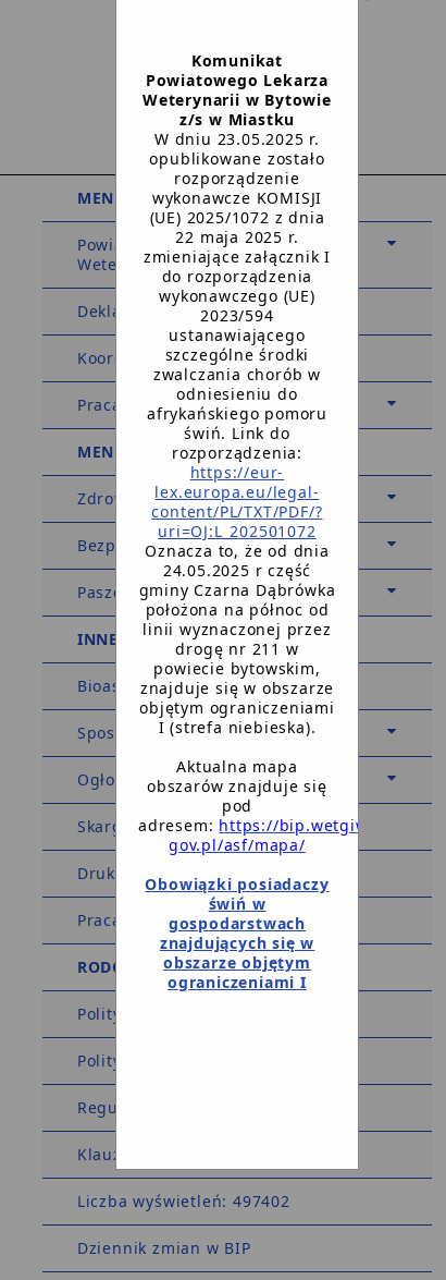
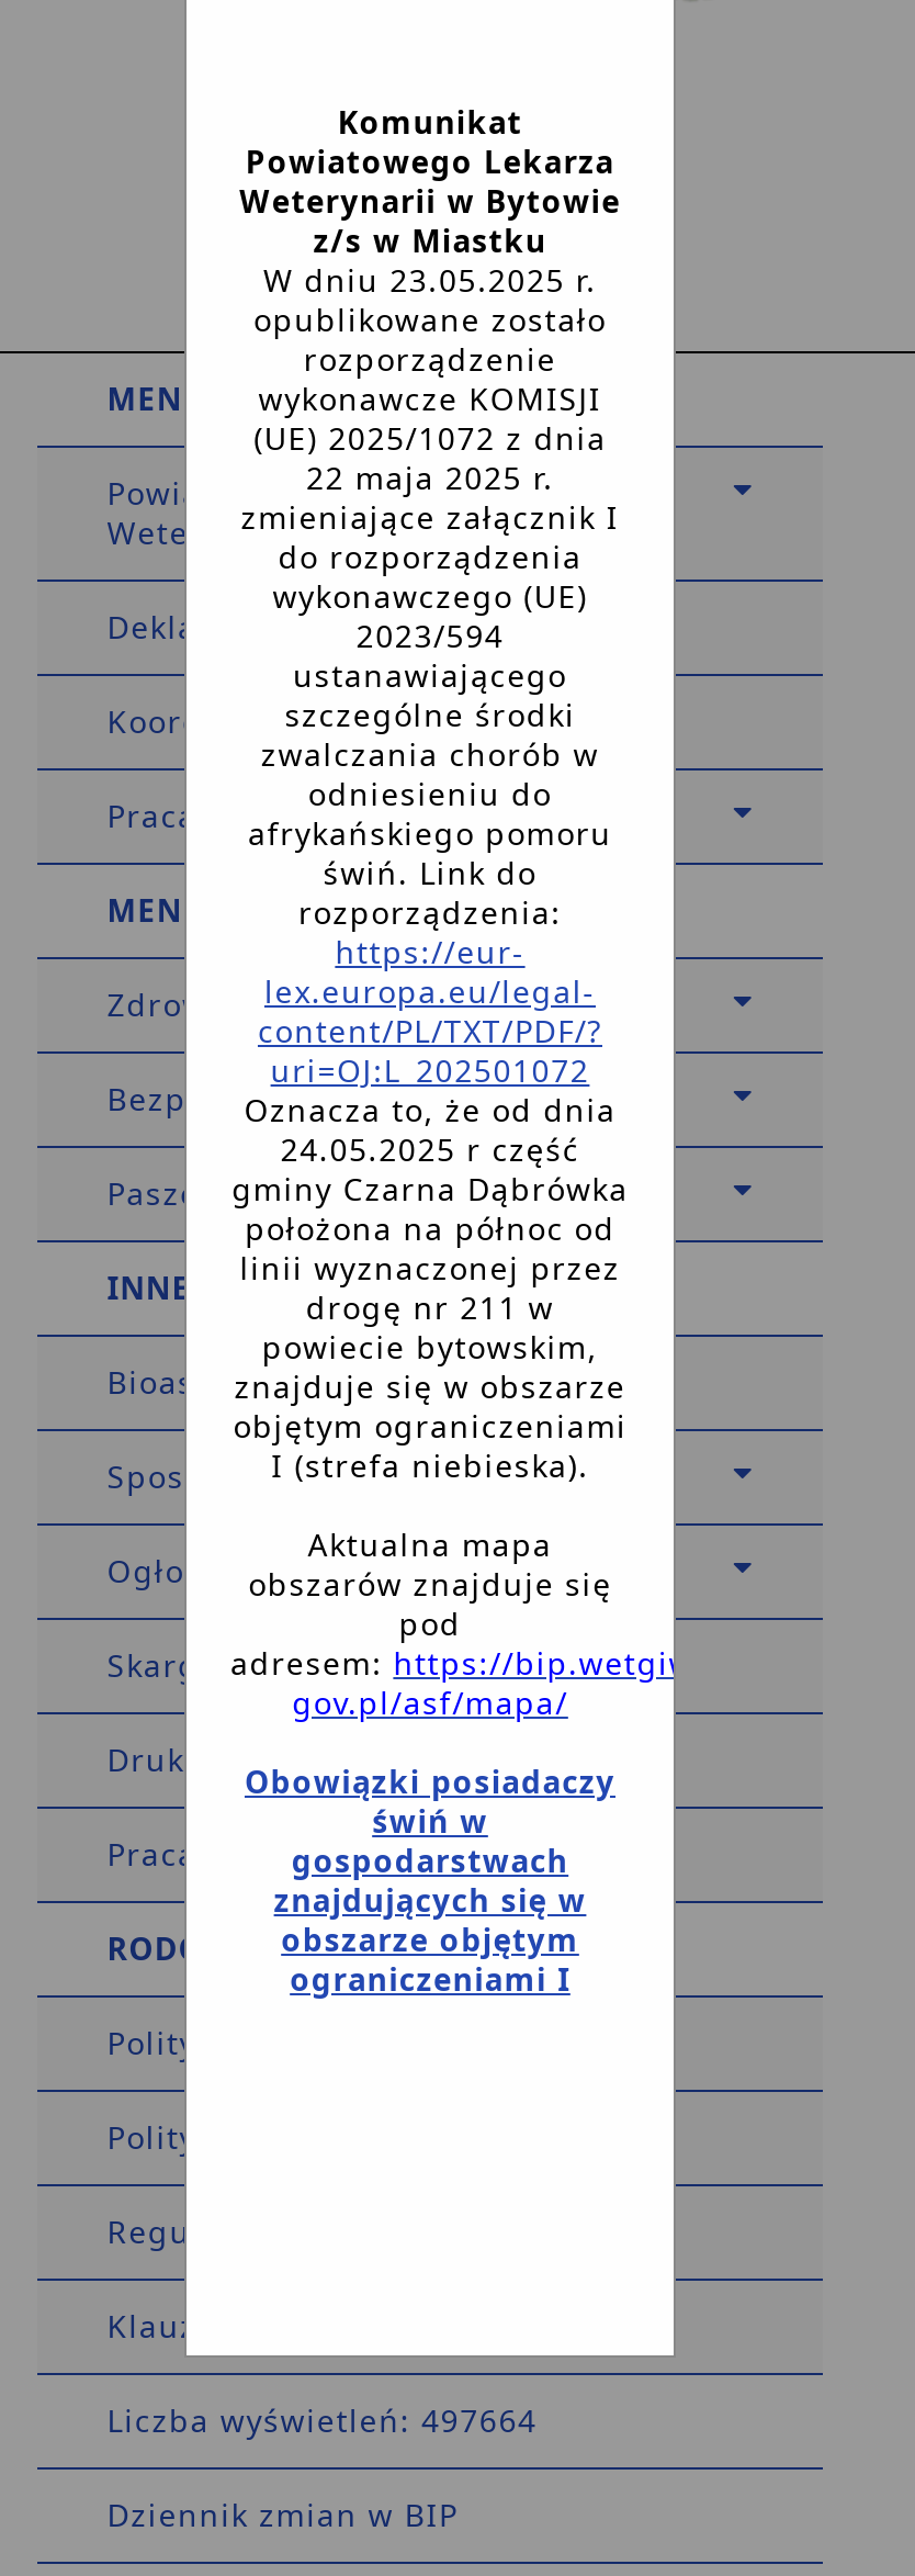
[77,1191,290,1211] Liczba wyświetleń: 497402 -> [107,2399,537,2441] Liczba wyświetleń: 497664

